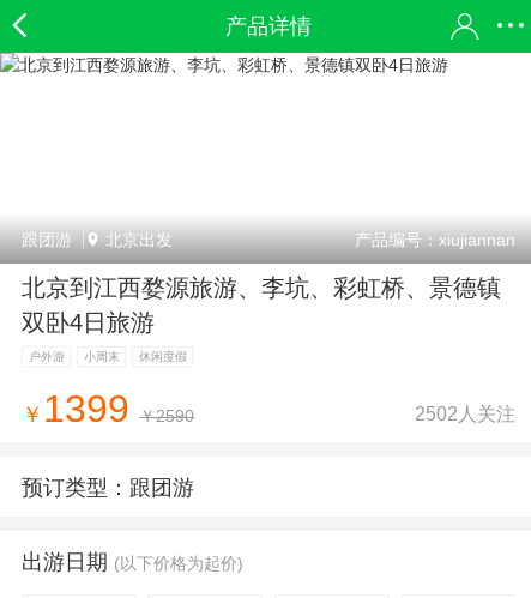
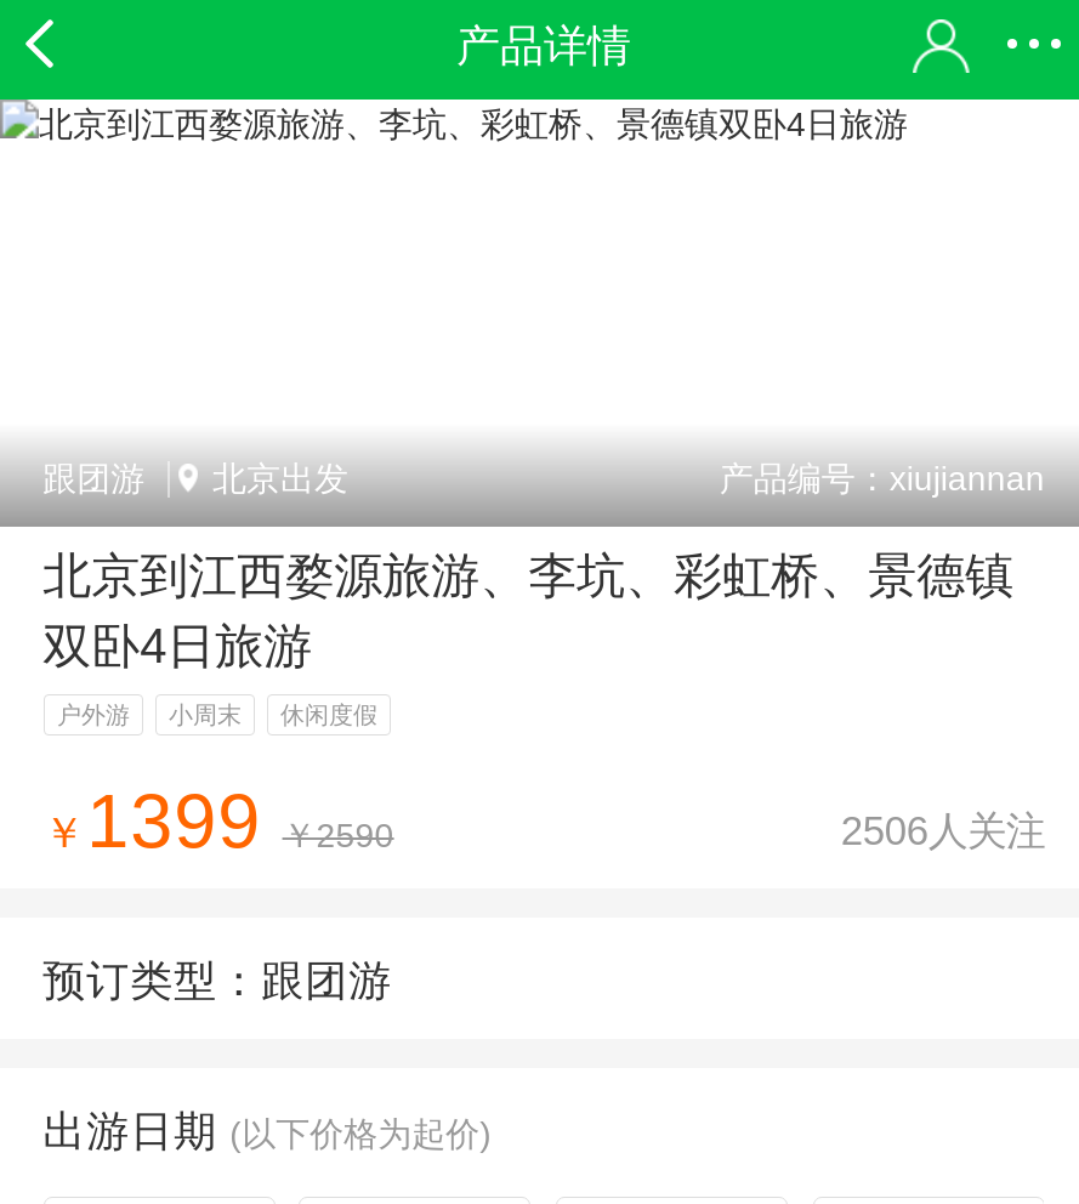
[415,403,516,424] 2502人关注 -> [841,808,1045,852] 2506人关注

